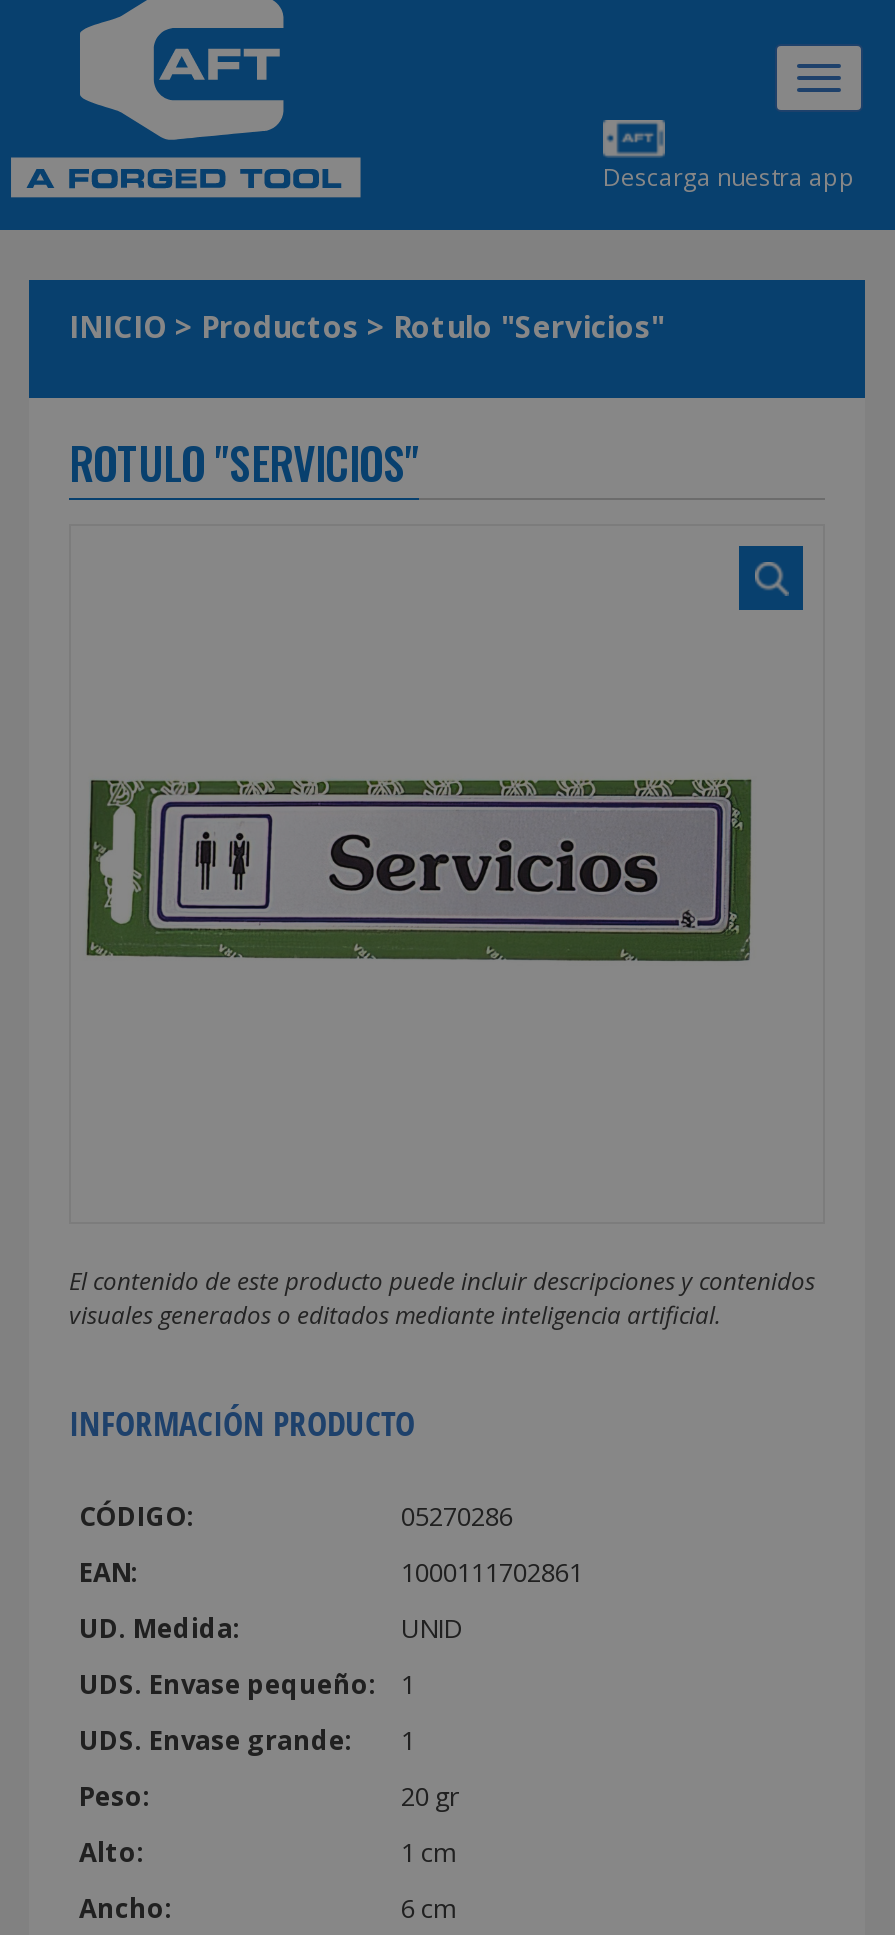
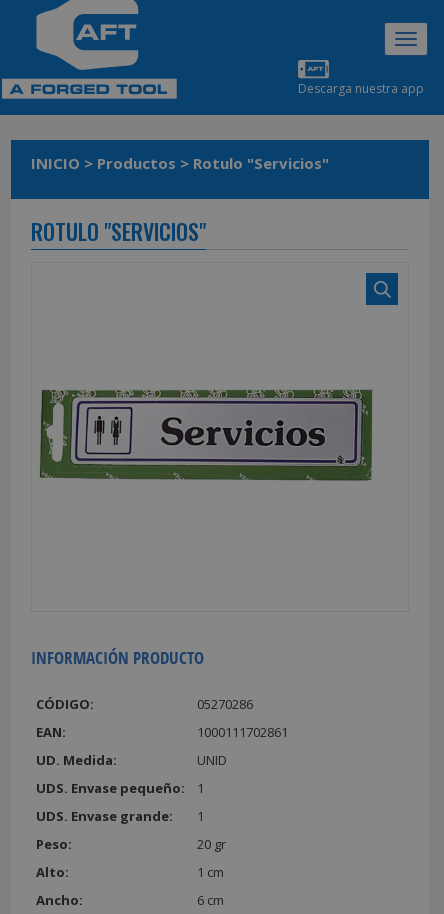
[69,1263,815,1331] El contenido de este producto puede incluir descripciones y contenidos | visuales generados o editados mediante inteligencia artificial. -> none

